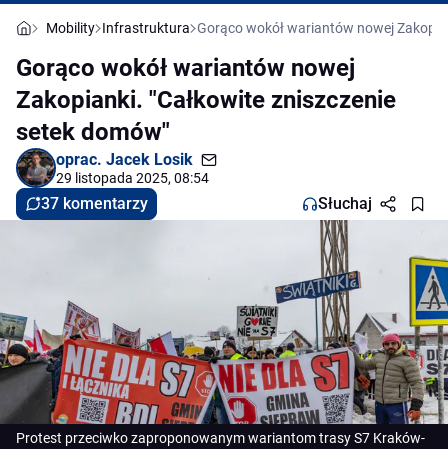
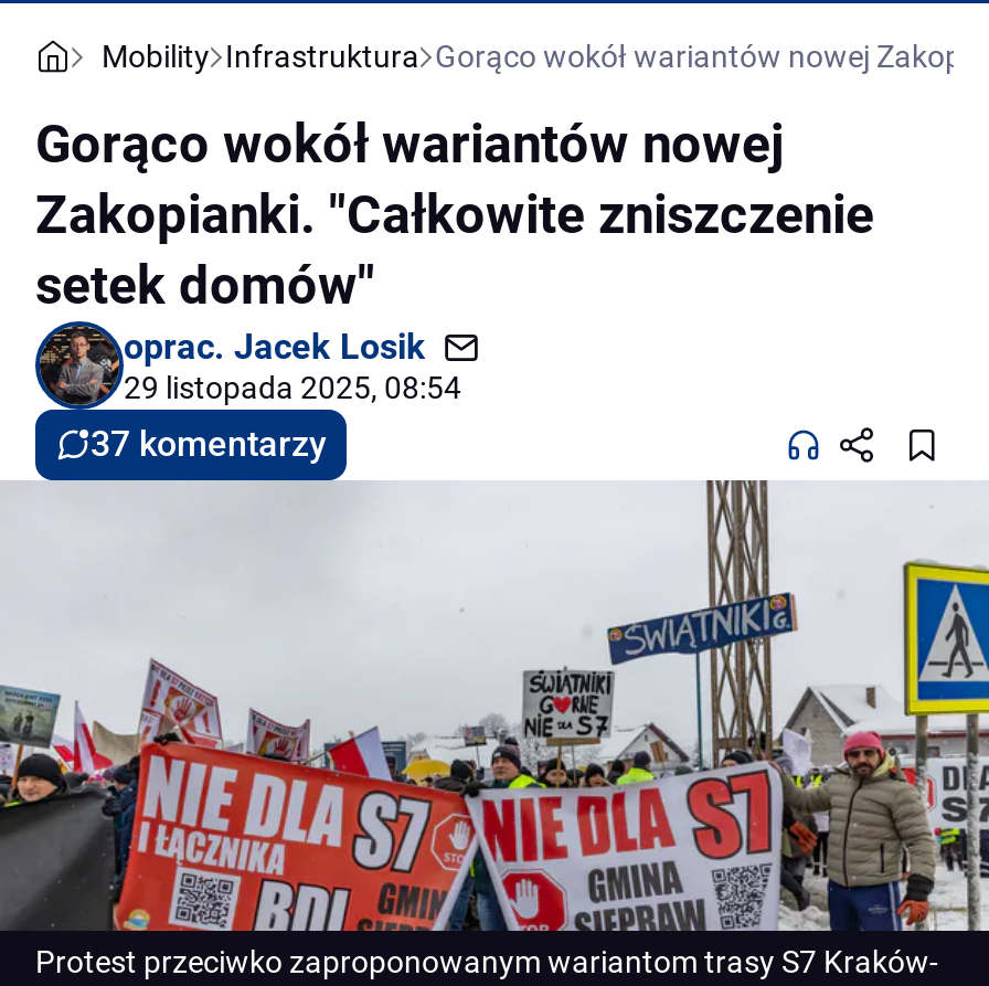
[318,194,372,213] Słuchaj -> none

